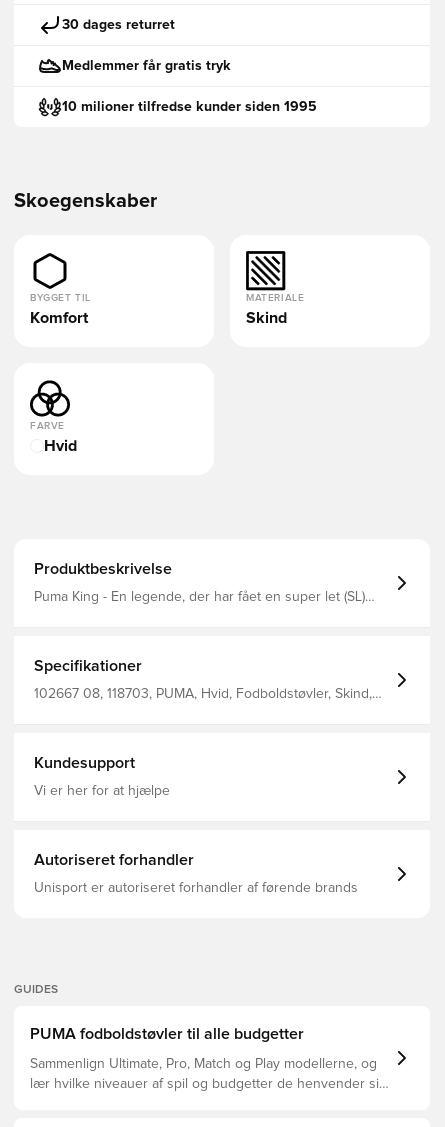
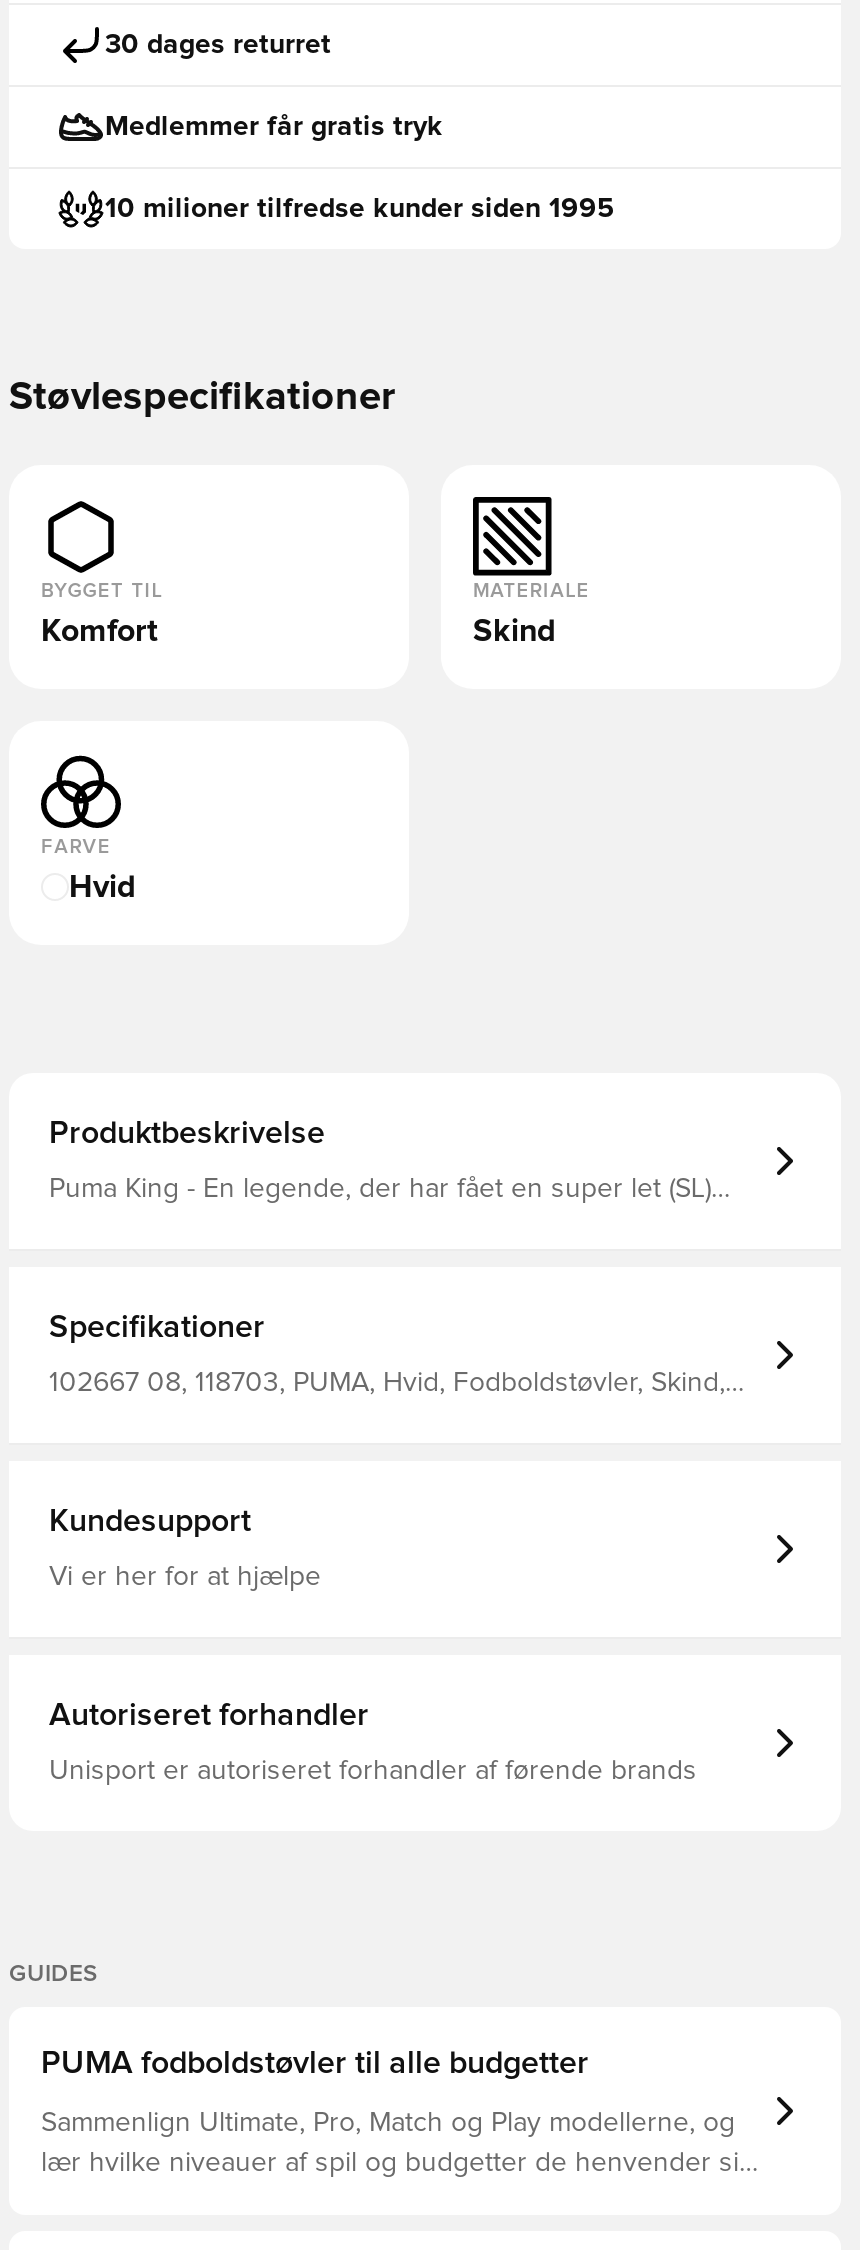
[14,191,157,211] Skoegenskaber -> [9,377,395,417] Støvlespecifikationer

